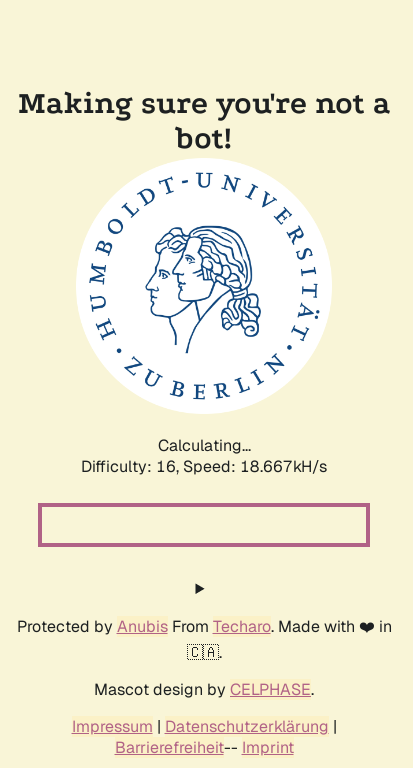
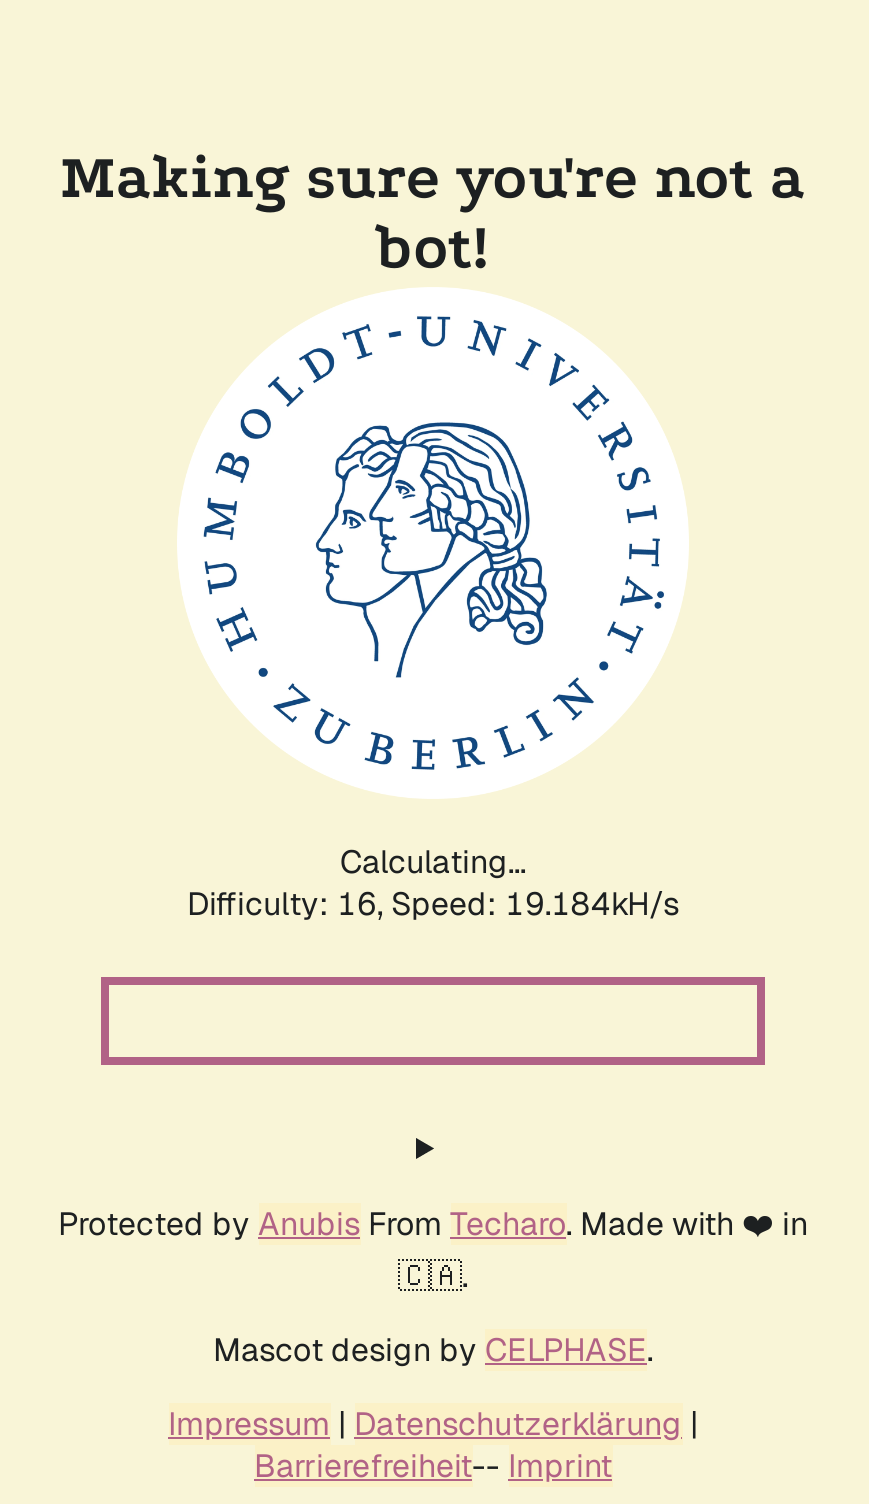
[81,456,327,477] Difficulty: 16, Speed: 18.667kH/s -> [187,883,679,925] Difficulty: 16, Speed: 19.184kH/s

